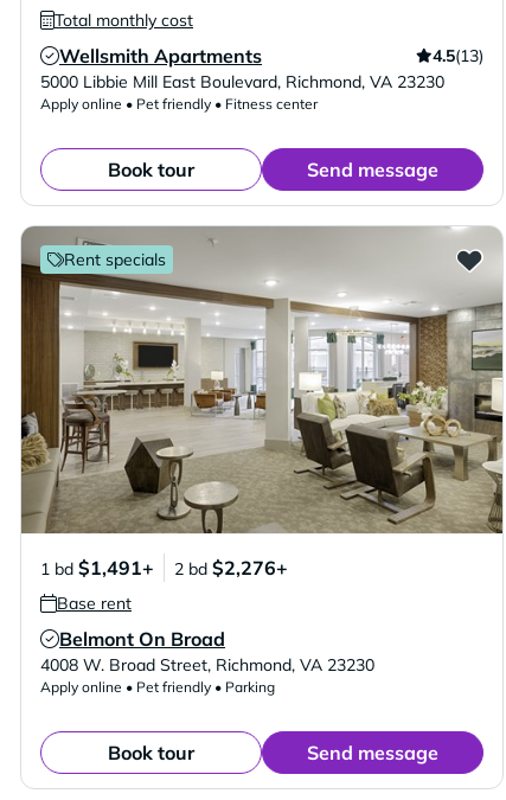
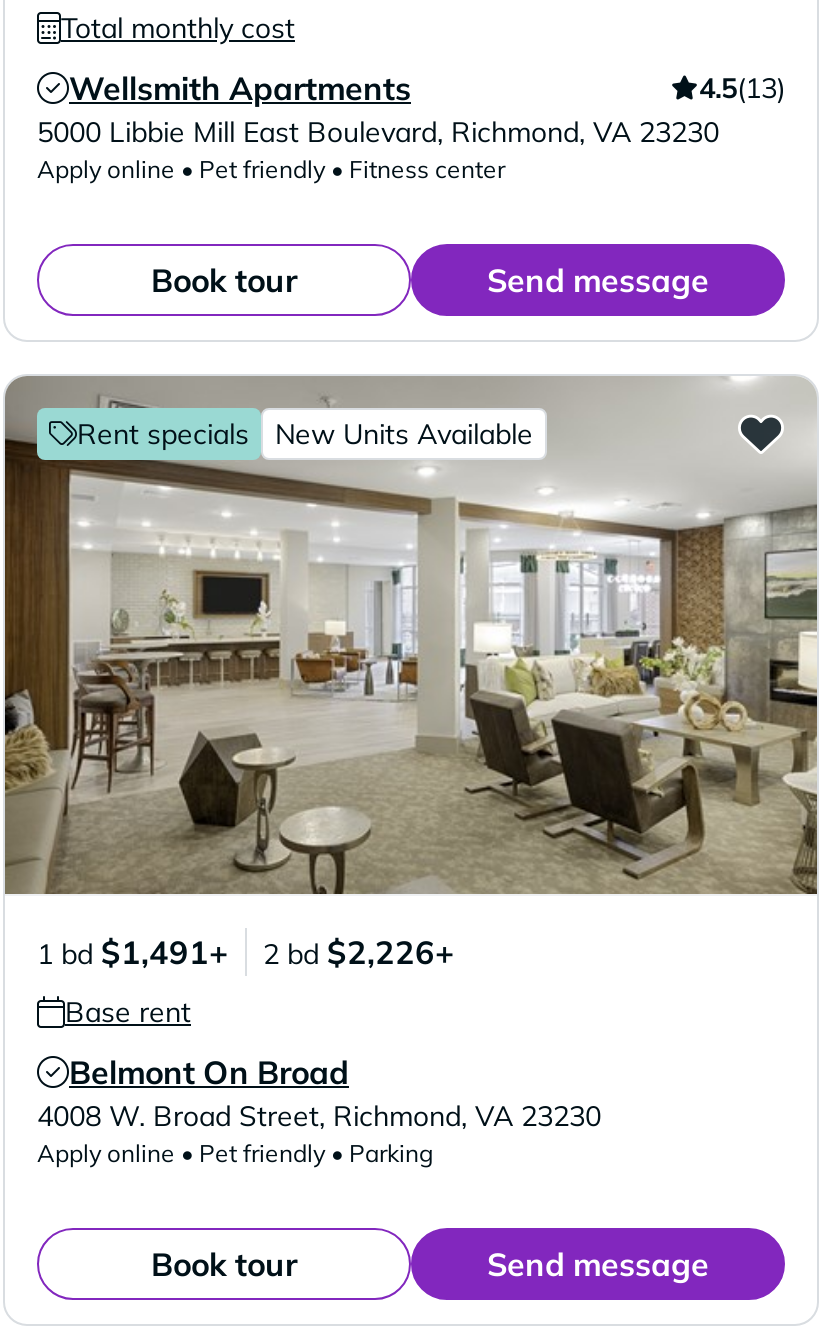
none -> [275,416,533,452] New Units Available
[40,556,288,580] 1 bd $1,491+ 2 bd $2,276+ -> [37,932,455,972] 1 bd $1,491+ 2 bd $2,226+

